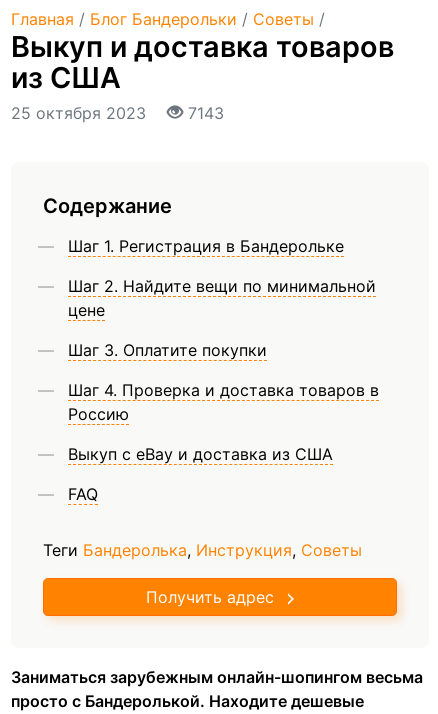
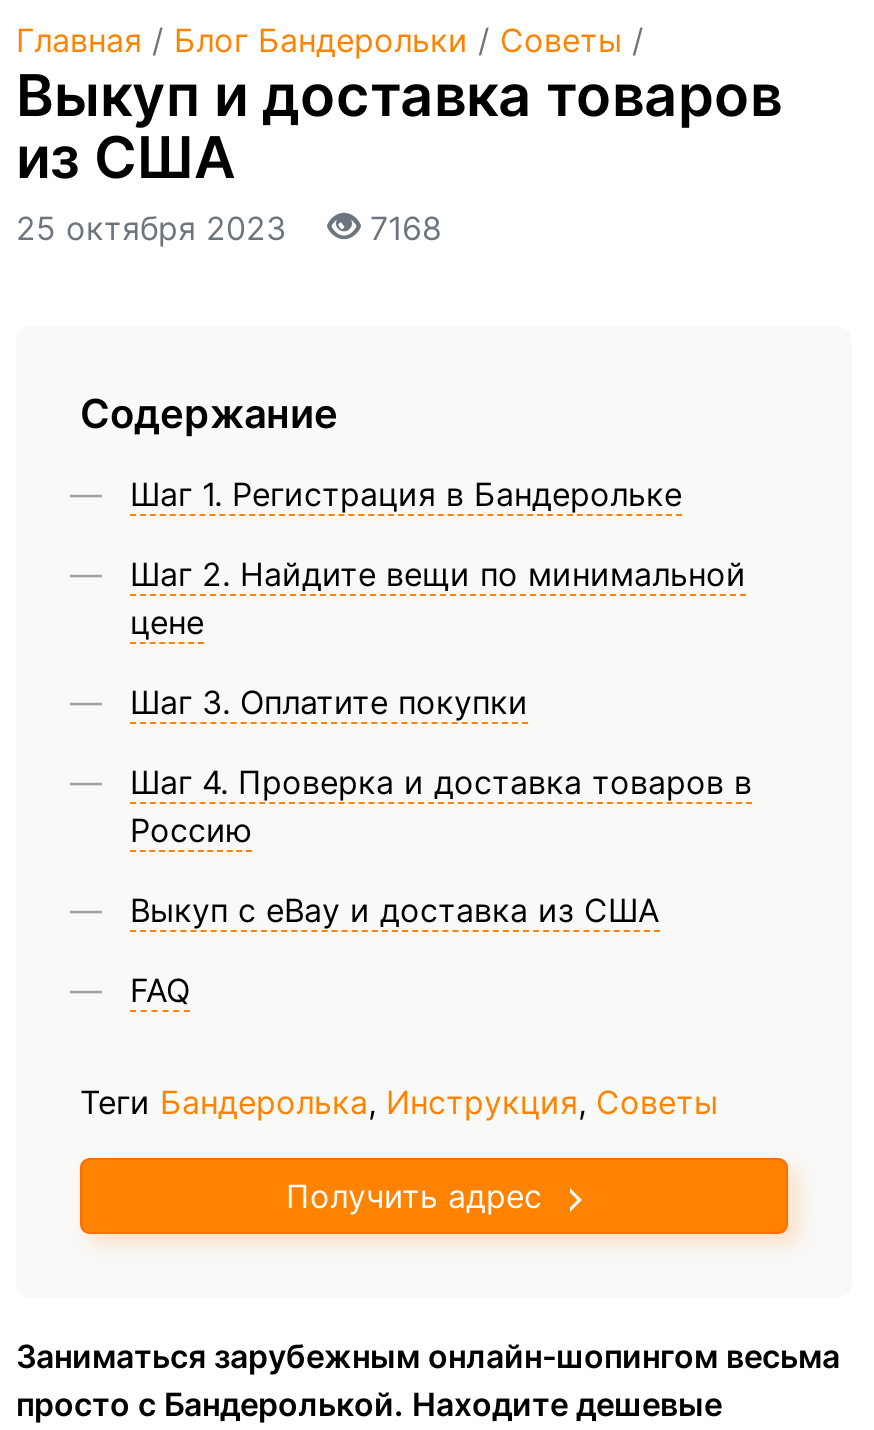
[11,103,224,123] 25 октября 2023 7143 -> [16,208,442,248] 25 октября 2023 7168

